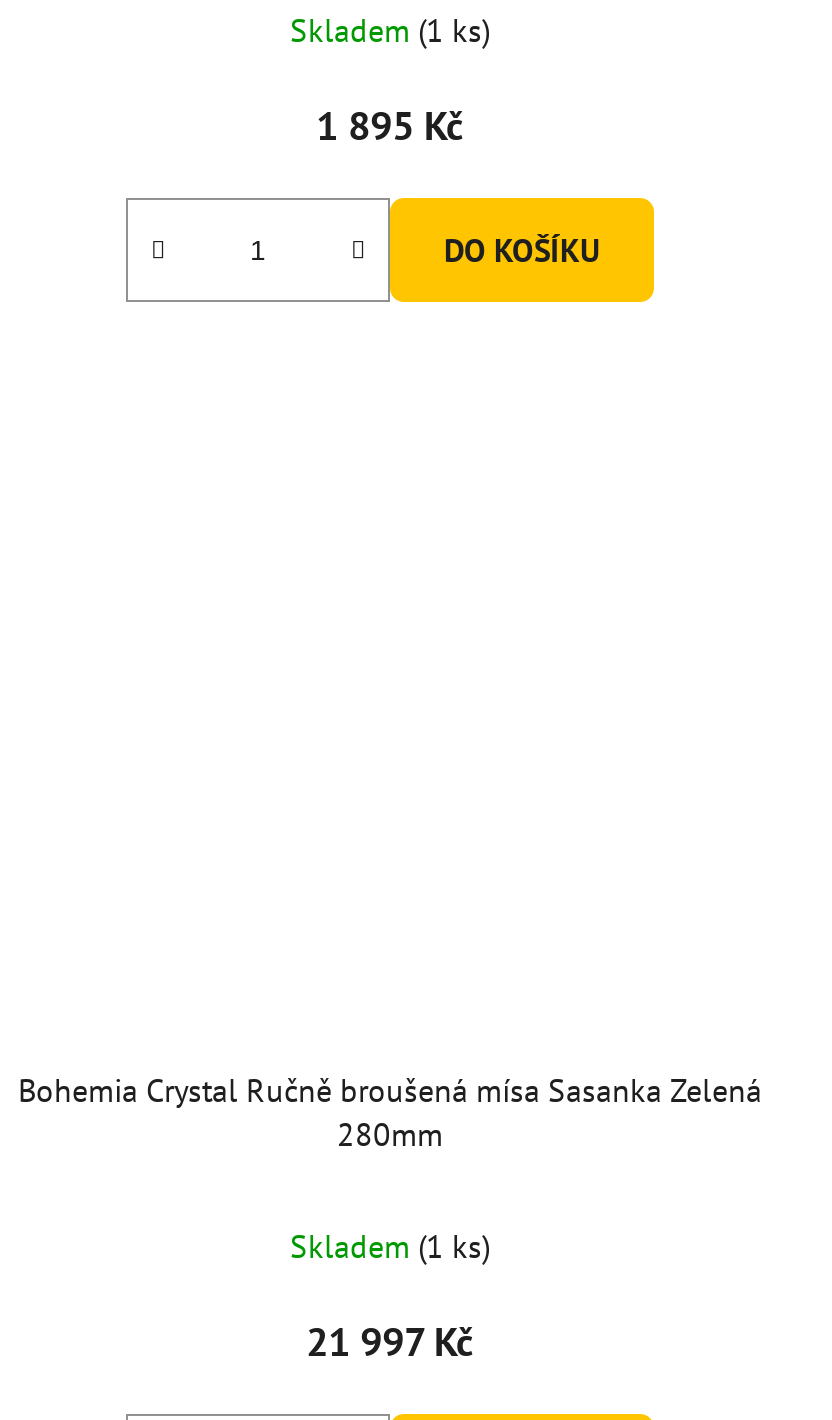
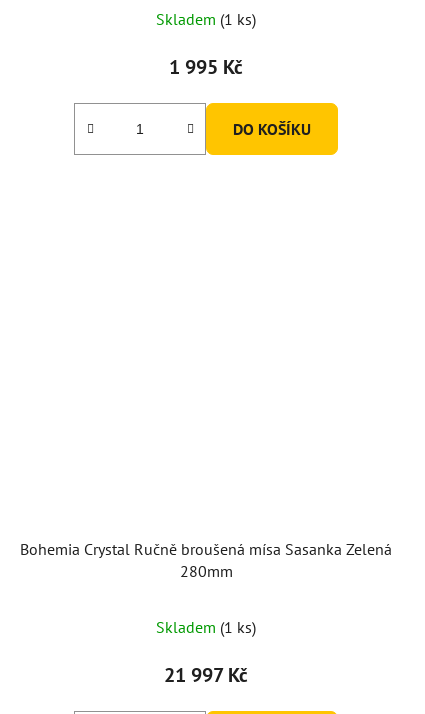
[316,100,464,152] 1 895 Kč -> [169,54,243,80] 1 995 Kč

